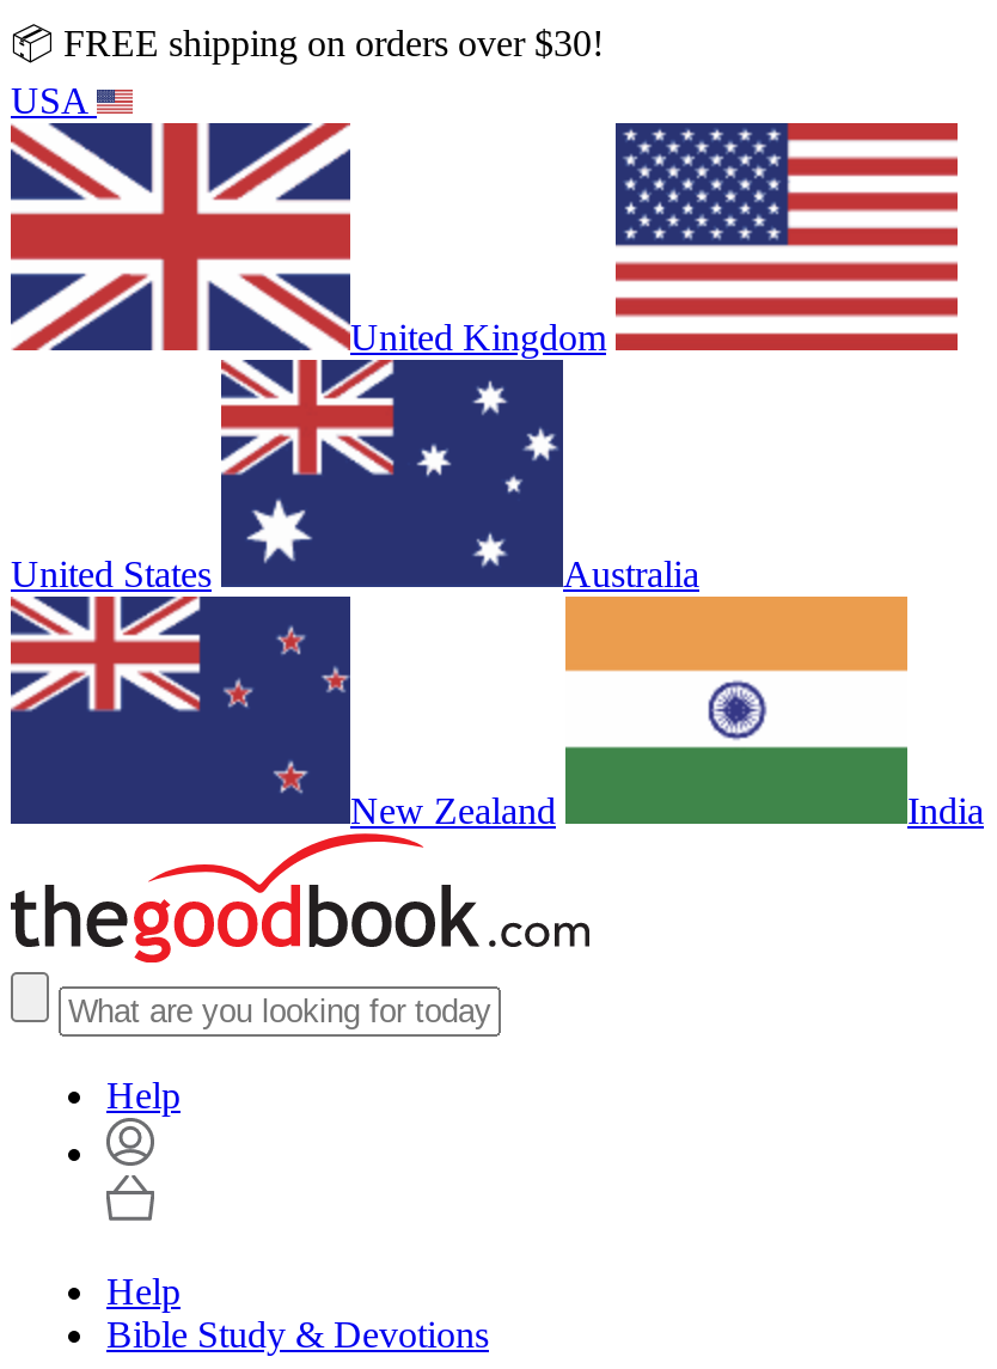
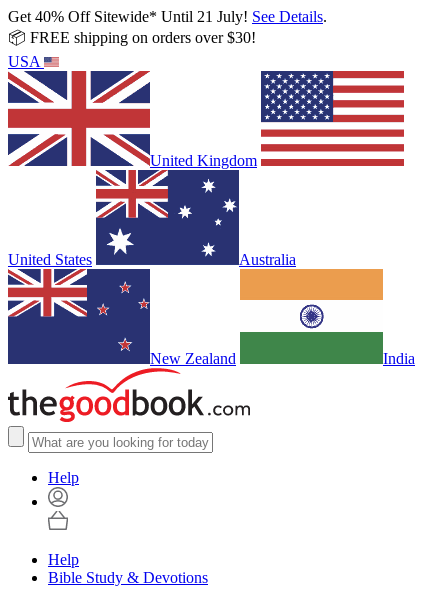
none -> [8,8,327,25] Get 40% Off Sitewide* Until 21 July! See Details.

